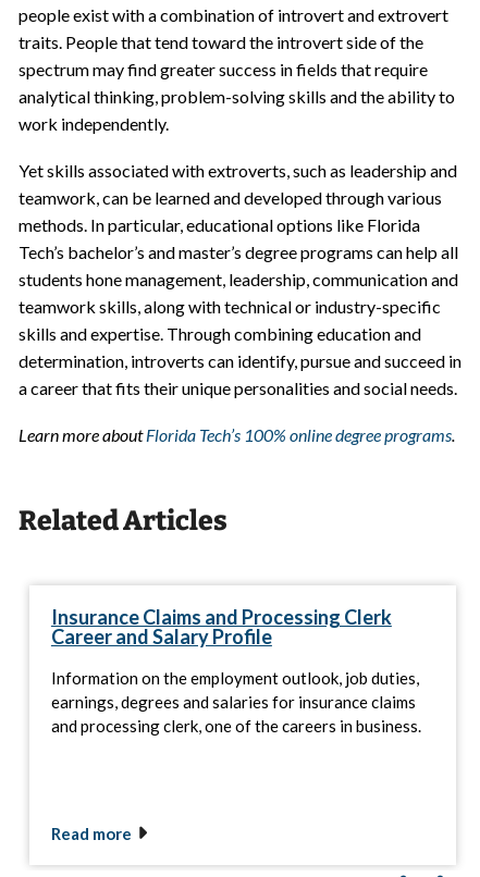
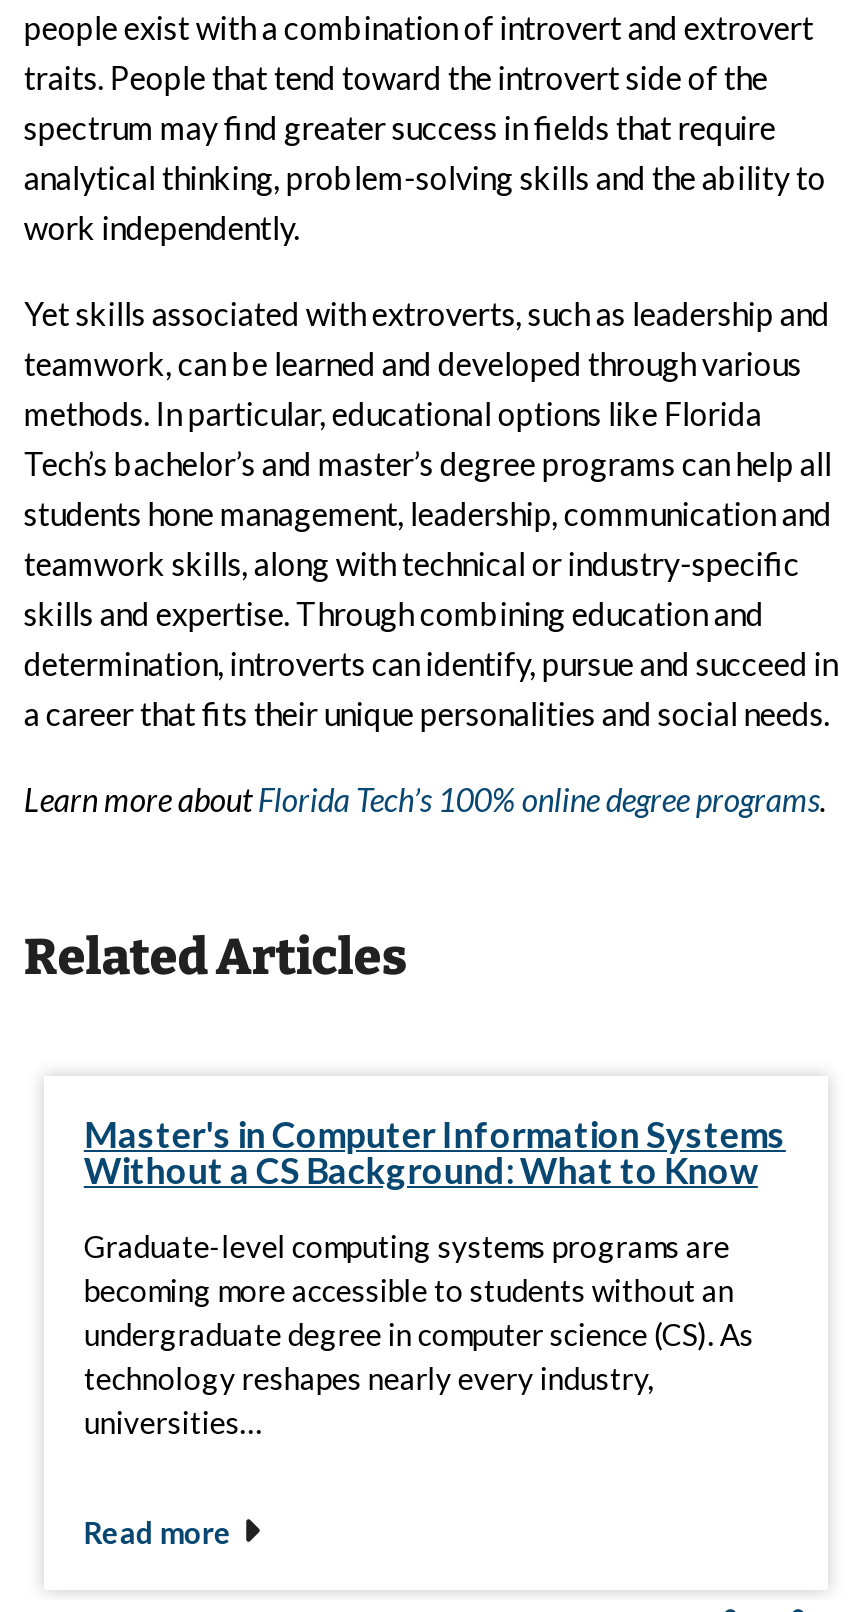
[51,605,392,649] Insurance Claims and Processing Clerk | Career and Salary Profile -> [84,1112,786,1192] Master's in Computer Information Systems | Without a CS Background: What to Know
[51,668,421,736] Information on the employment outlook, job duties, | earnings, degrees and salaries for insurance claims | and processing clerk, one of the careers in business. -> [84,1228,754,1440] Graduate-level computing systems programs are | becoming more accessible to students without an | undergraduate degree in computer science (CS). As | technology reshapes nearly every industry, | universities…

